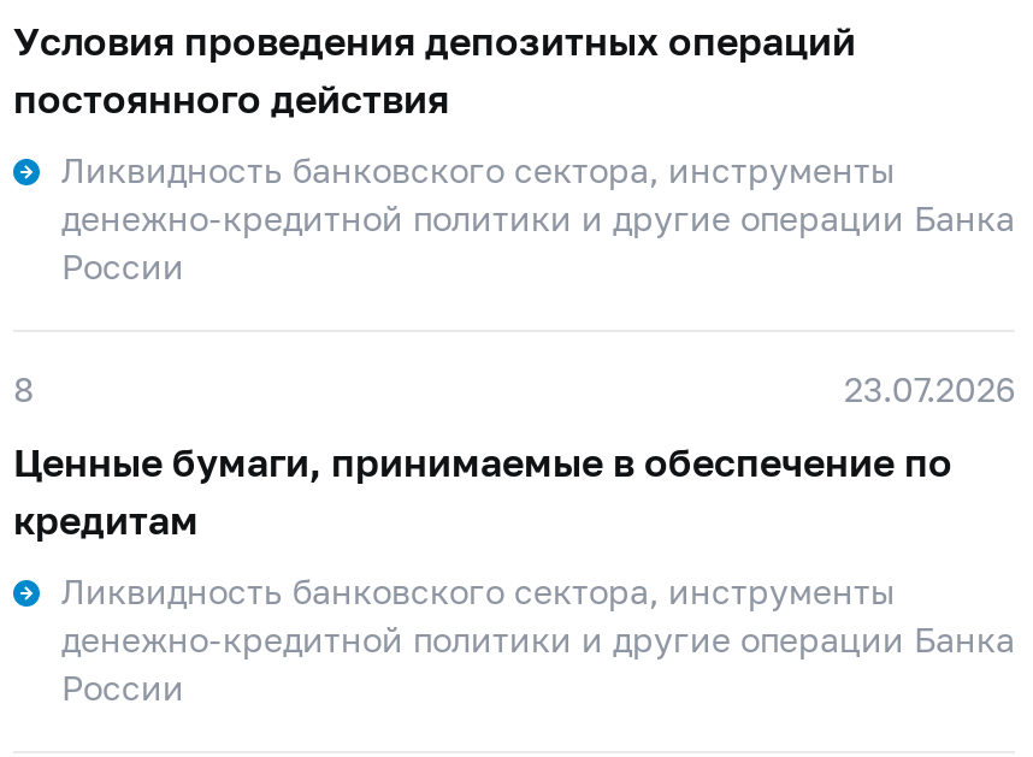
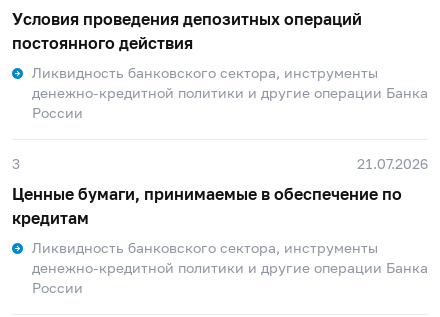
[13,368,35,409] 8 -> [12,155,20,172] 3
[844,368,1015,409] 23.07.2026 -> [357,155,428,172] 21.07.2026

